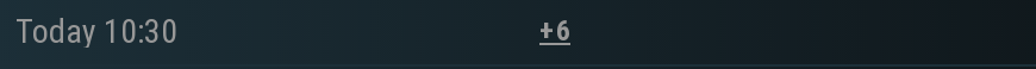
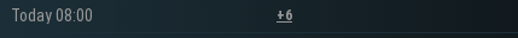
[15,12,177,50] Today 10:30 -> [11,6,93,25] Today 08:00

